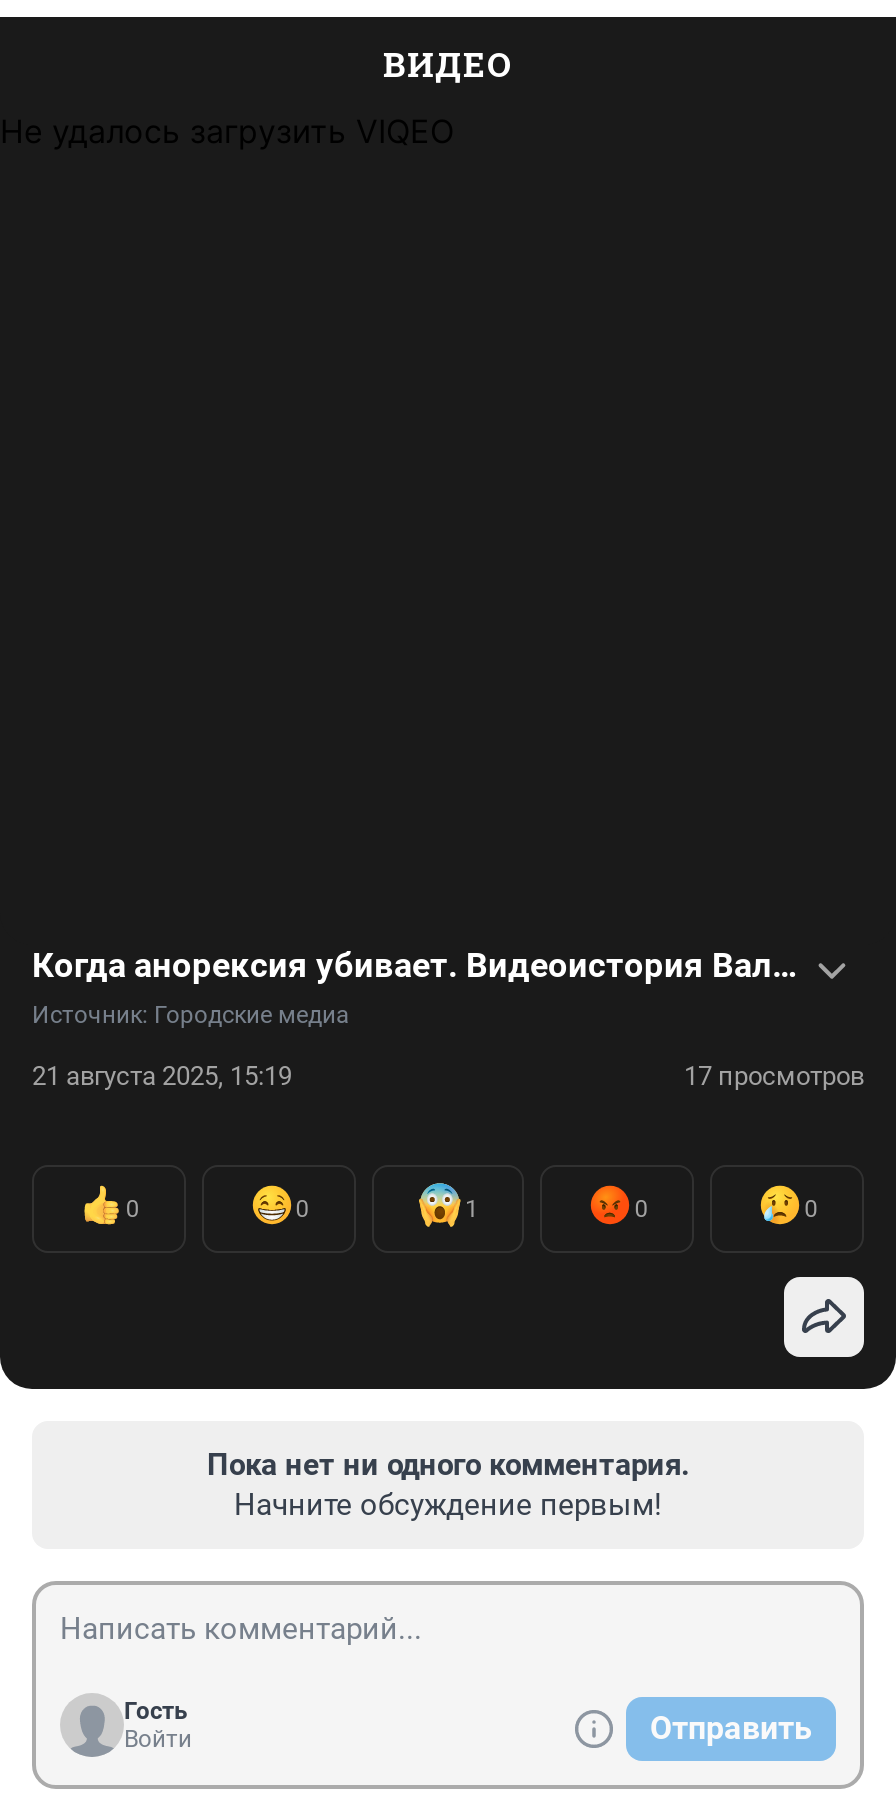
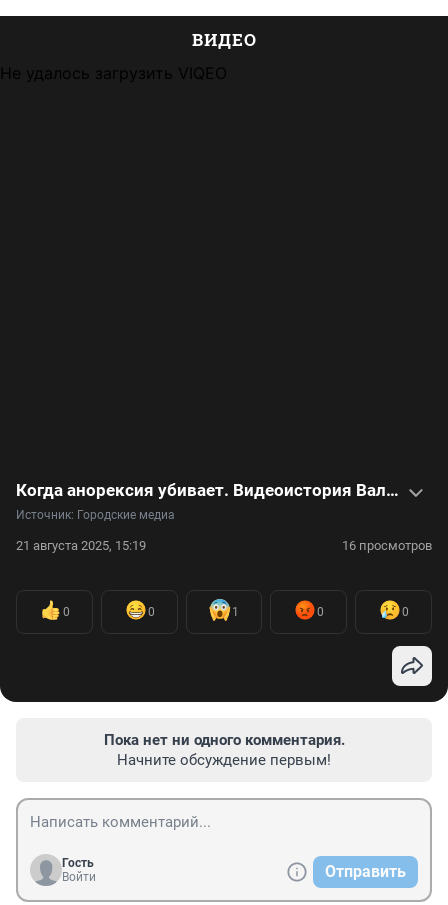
[684,1061,864,1091] 17 просмотров -> [342,538,432,553] 16 просмотров

